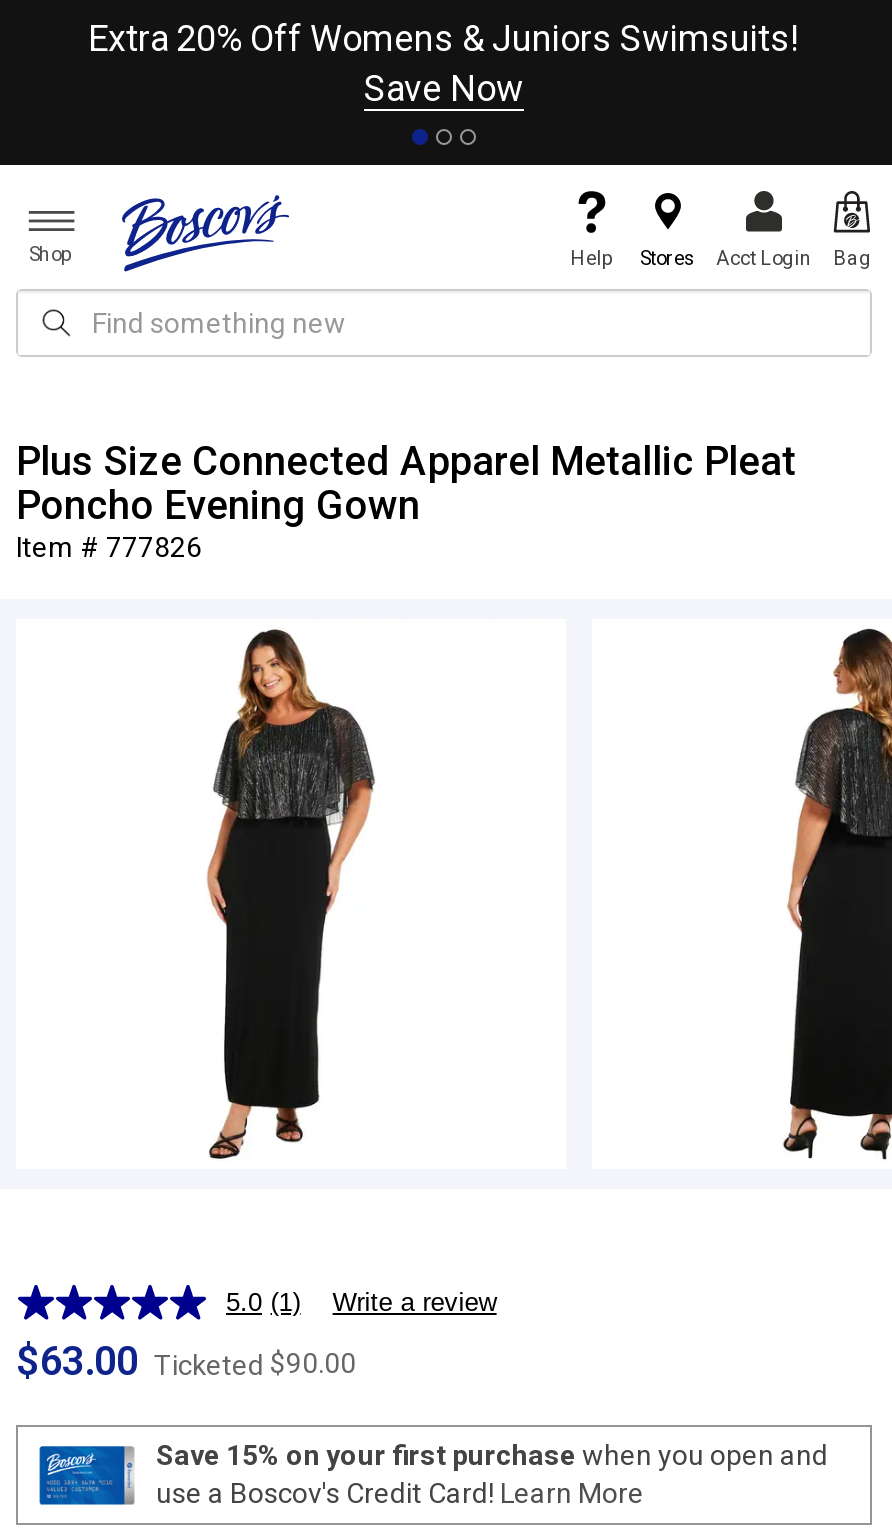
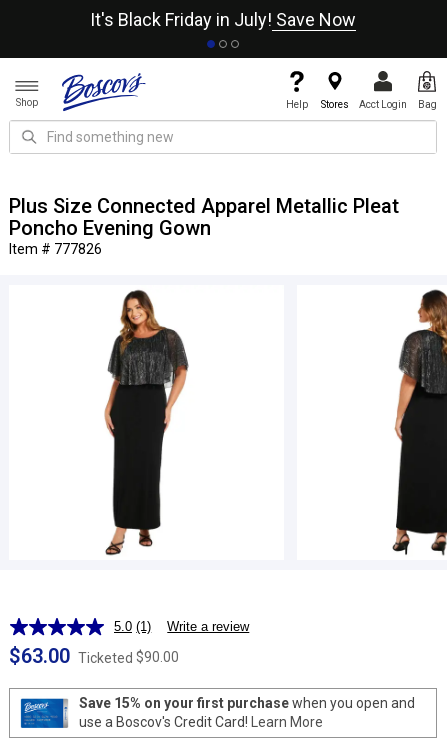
[88,17,800,109] Extra 20% Off Womens & Juniors Swimsuits! | Save Now -> [90,9,356,30] It's Black Friday in July! Save Now

